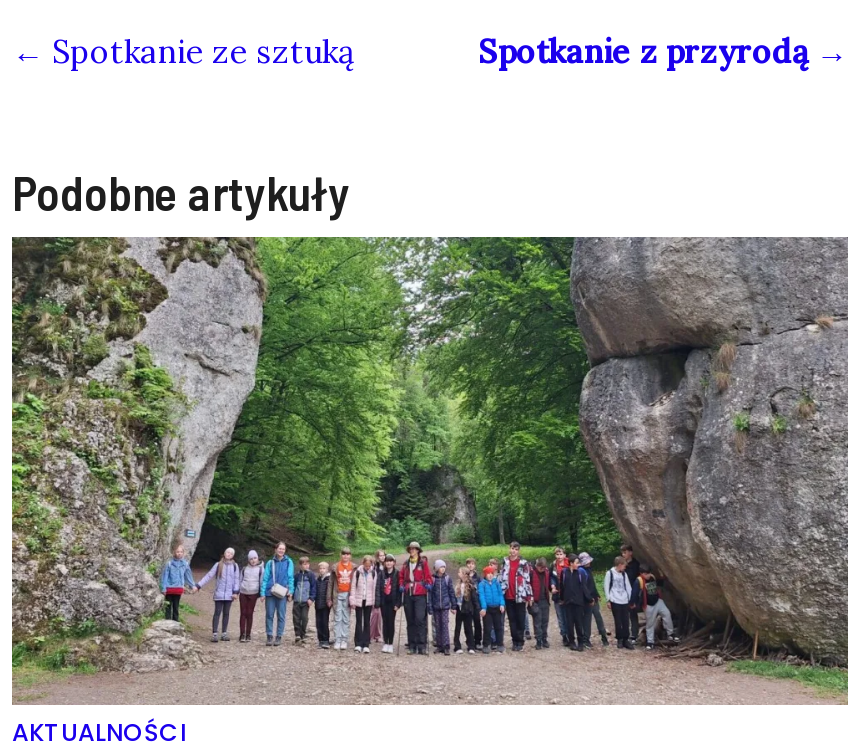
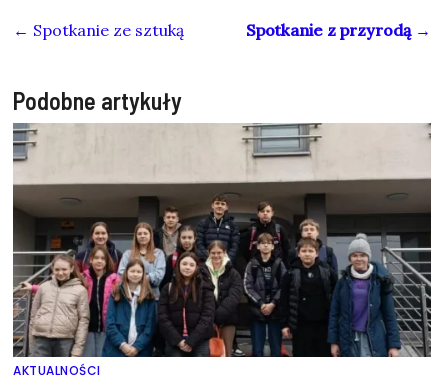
[10,235,850,705] [image] -> [12,123,431,358] [image]

